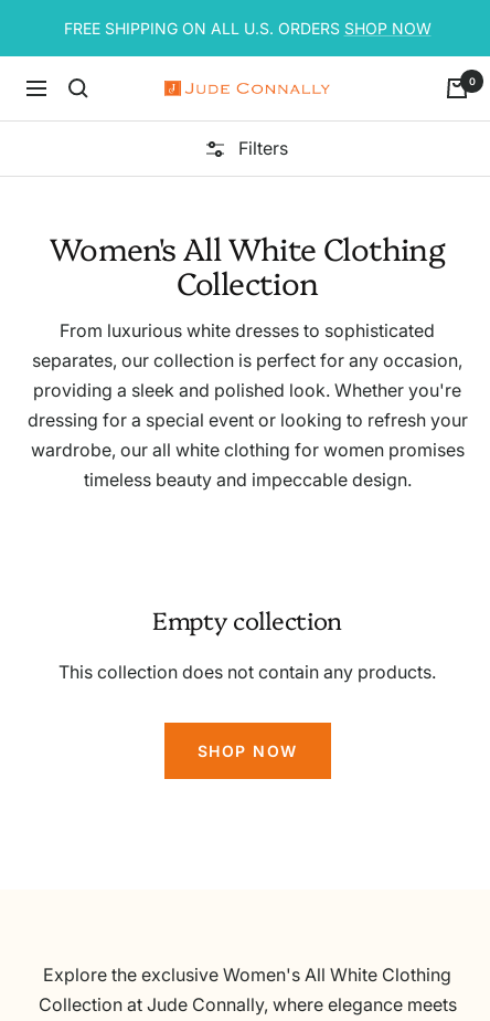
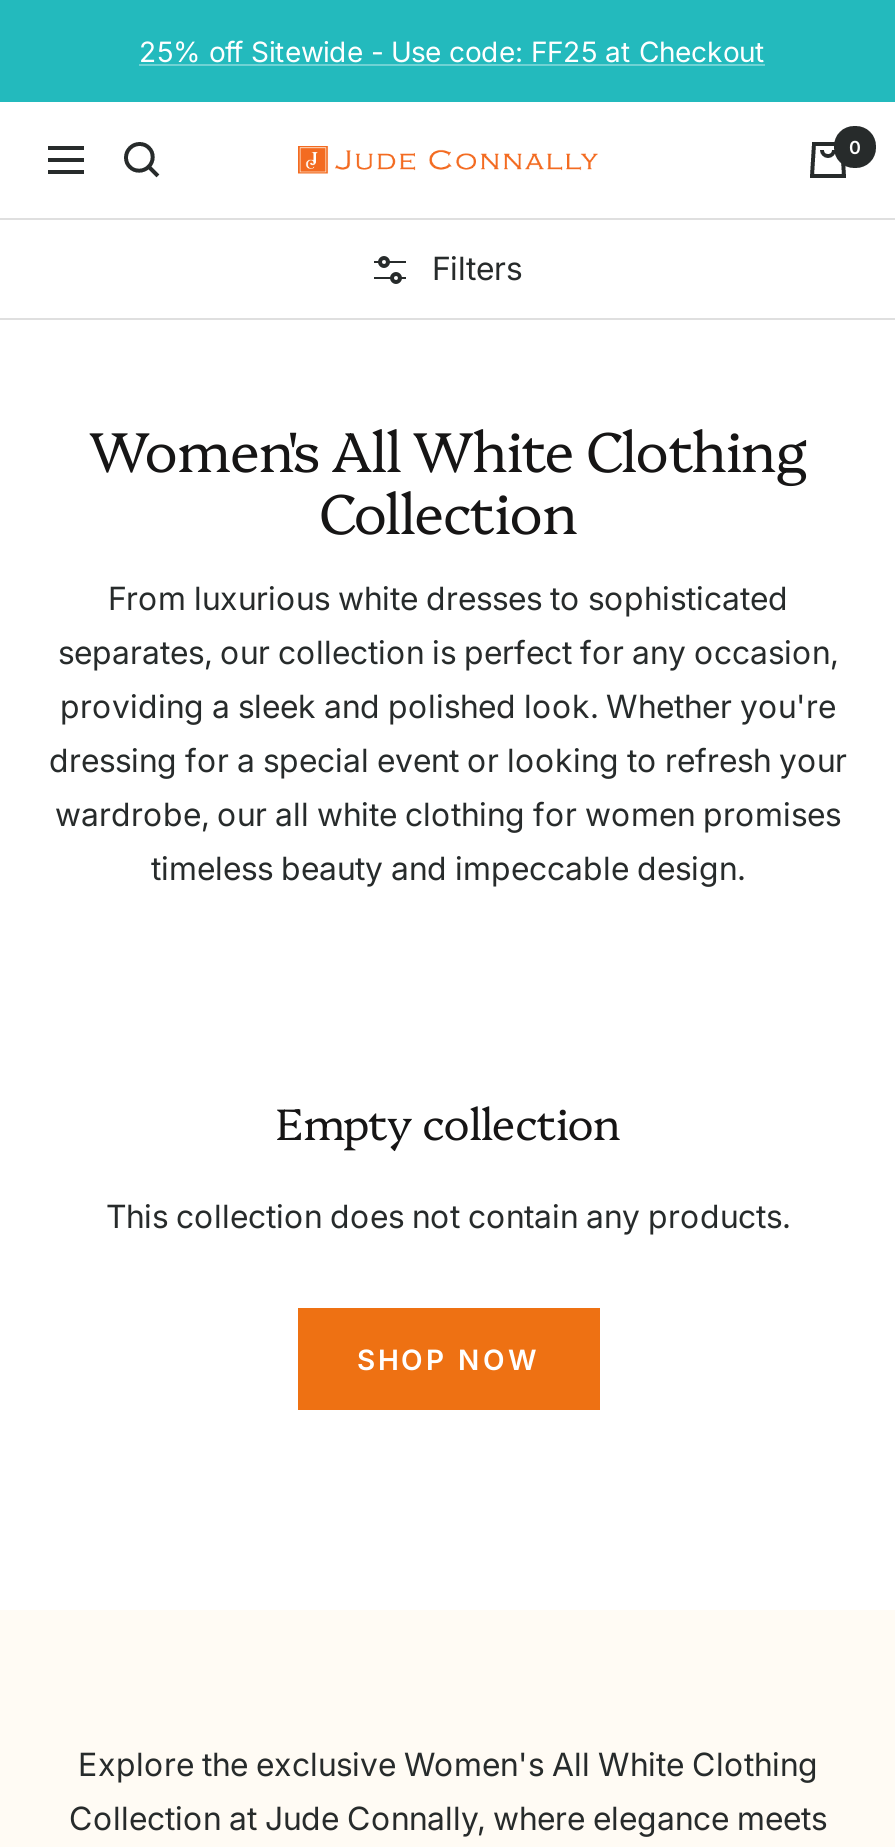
[63,19,431,38] FREE SHIPPING ON ALL U.S. ORDERS SHOP NOW -> [139,34,765,68] 25% off Sitewide - Use code: FF25 at Checkout

